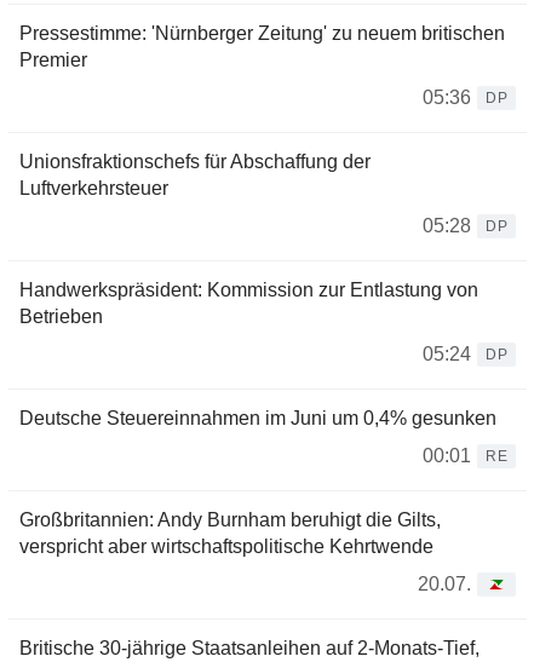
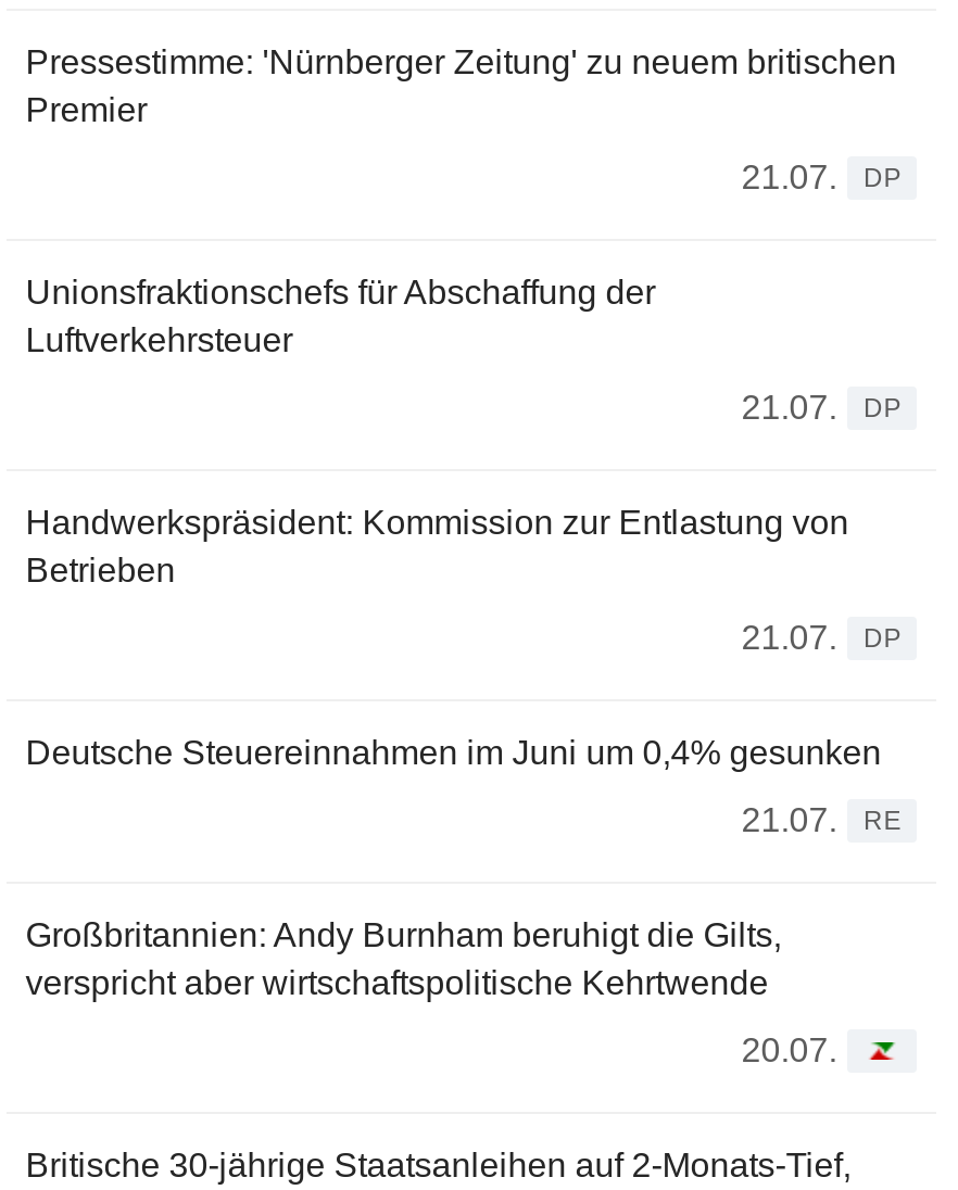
[423,87,507,108] 05:36 DP -> [741,159,901,196] 21.07. DP
[423,216,507,236] 05:28 DP -> [741,389,901,426] 21.07. DP
[423,344,507,365] 05:24 DP -> [741,619,901,656] 21.07. DP
[423,446,507,466] 00:01 RE -> [741,802,901,839] 21.07. RE

